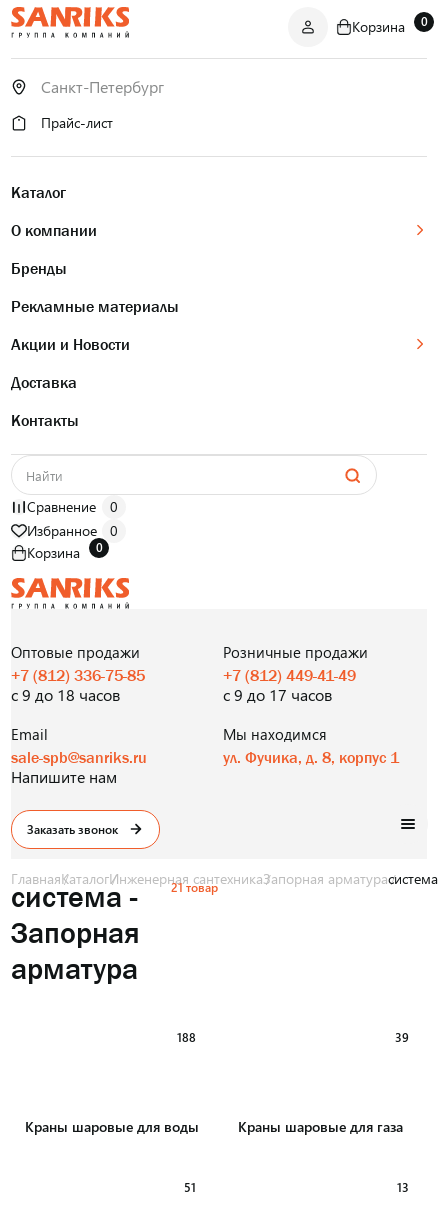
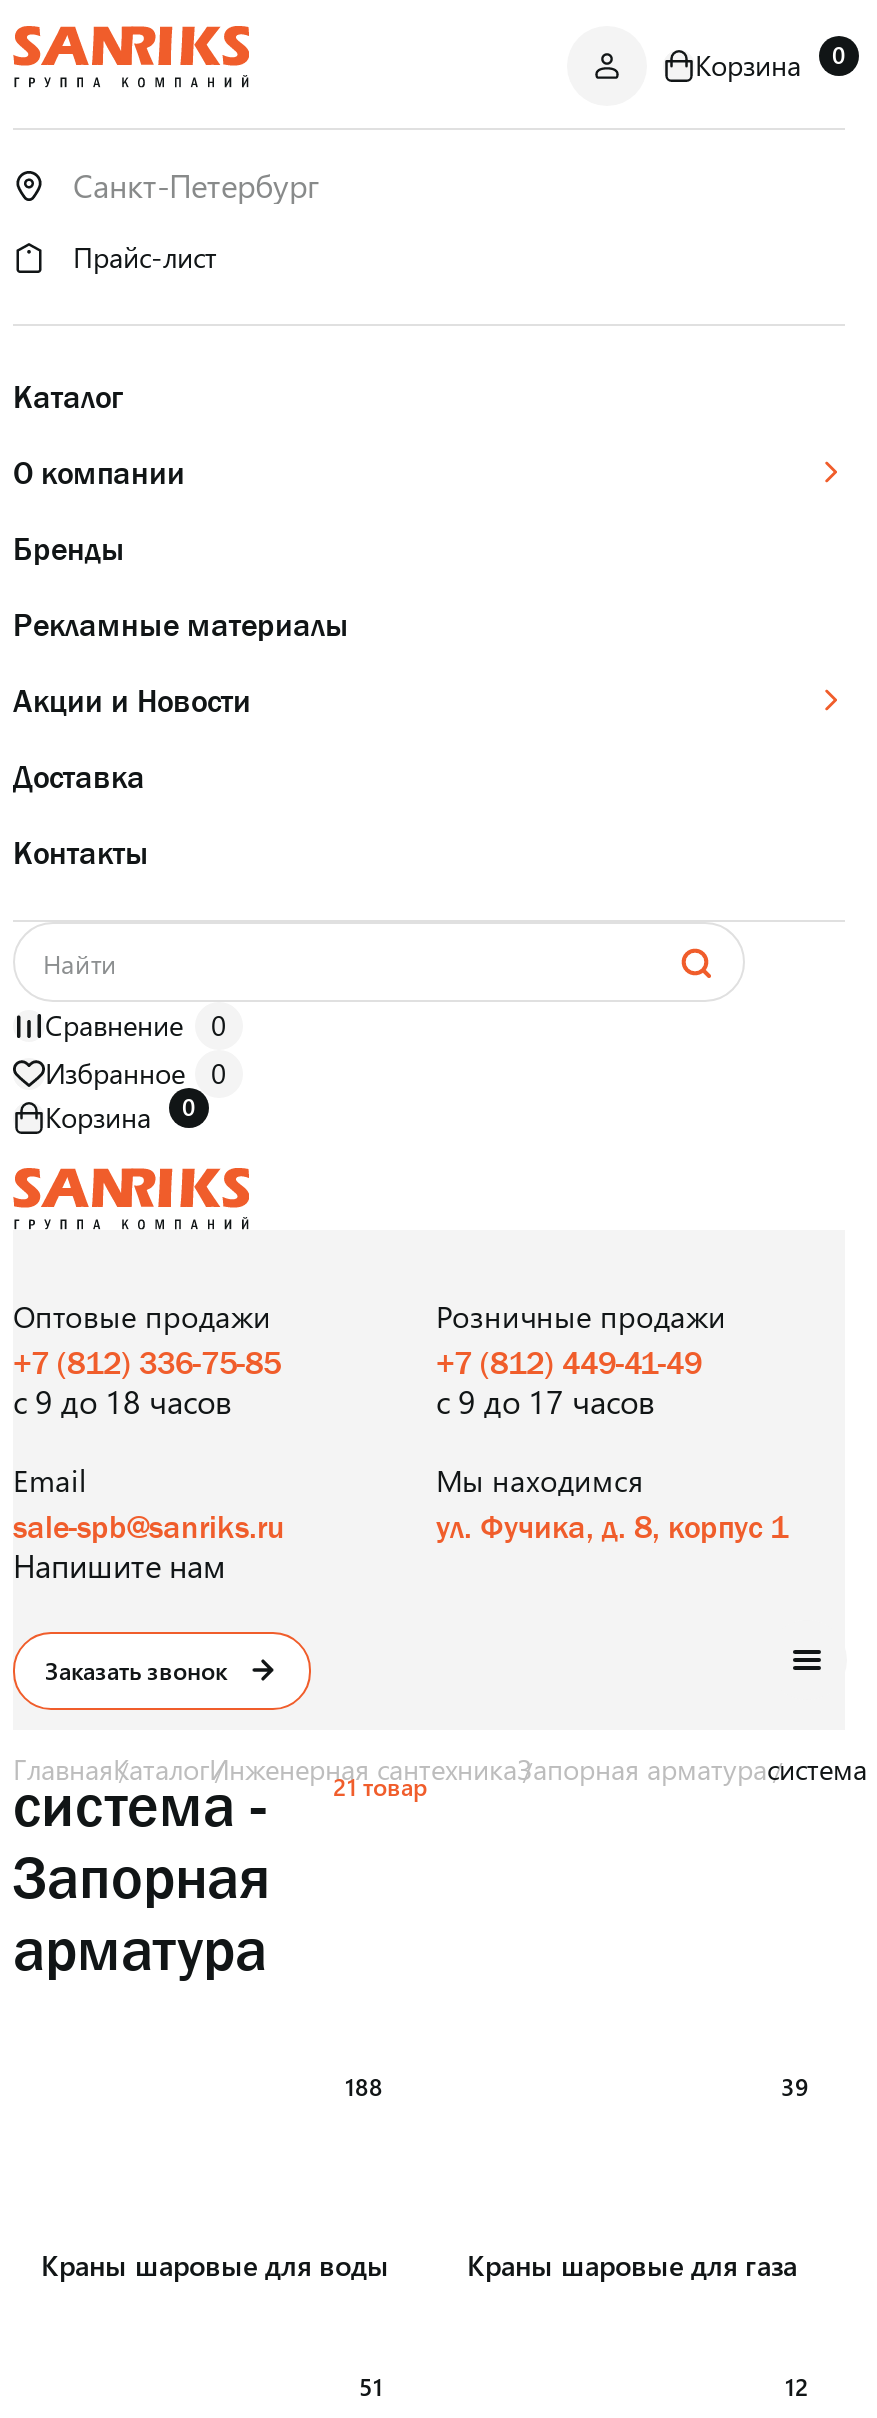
[397,1179,409,1195] 13 -> [785,2370,809,2402] 12

